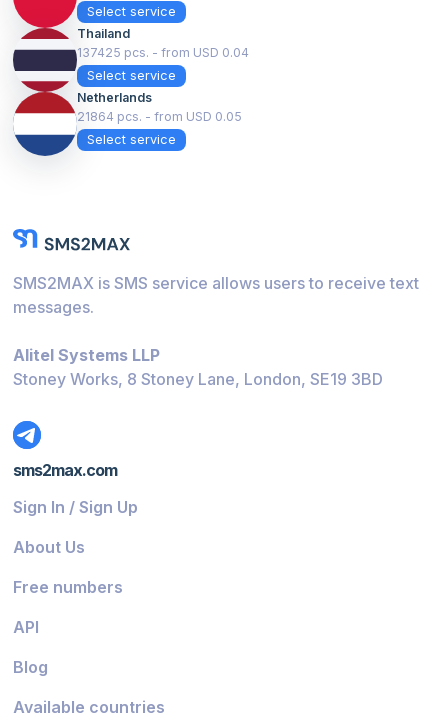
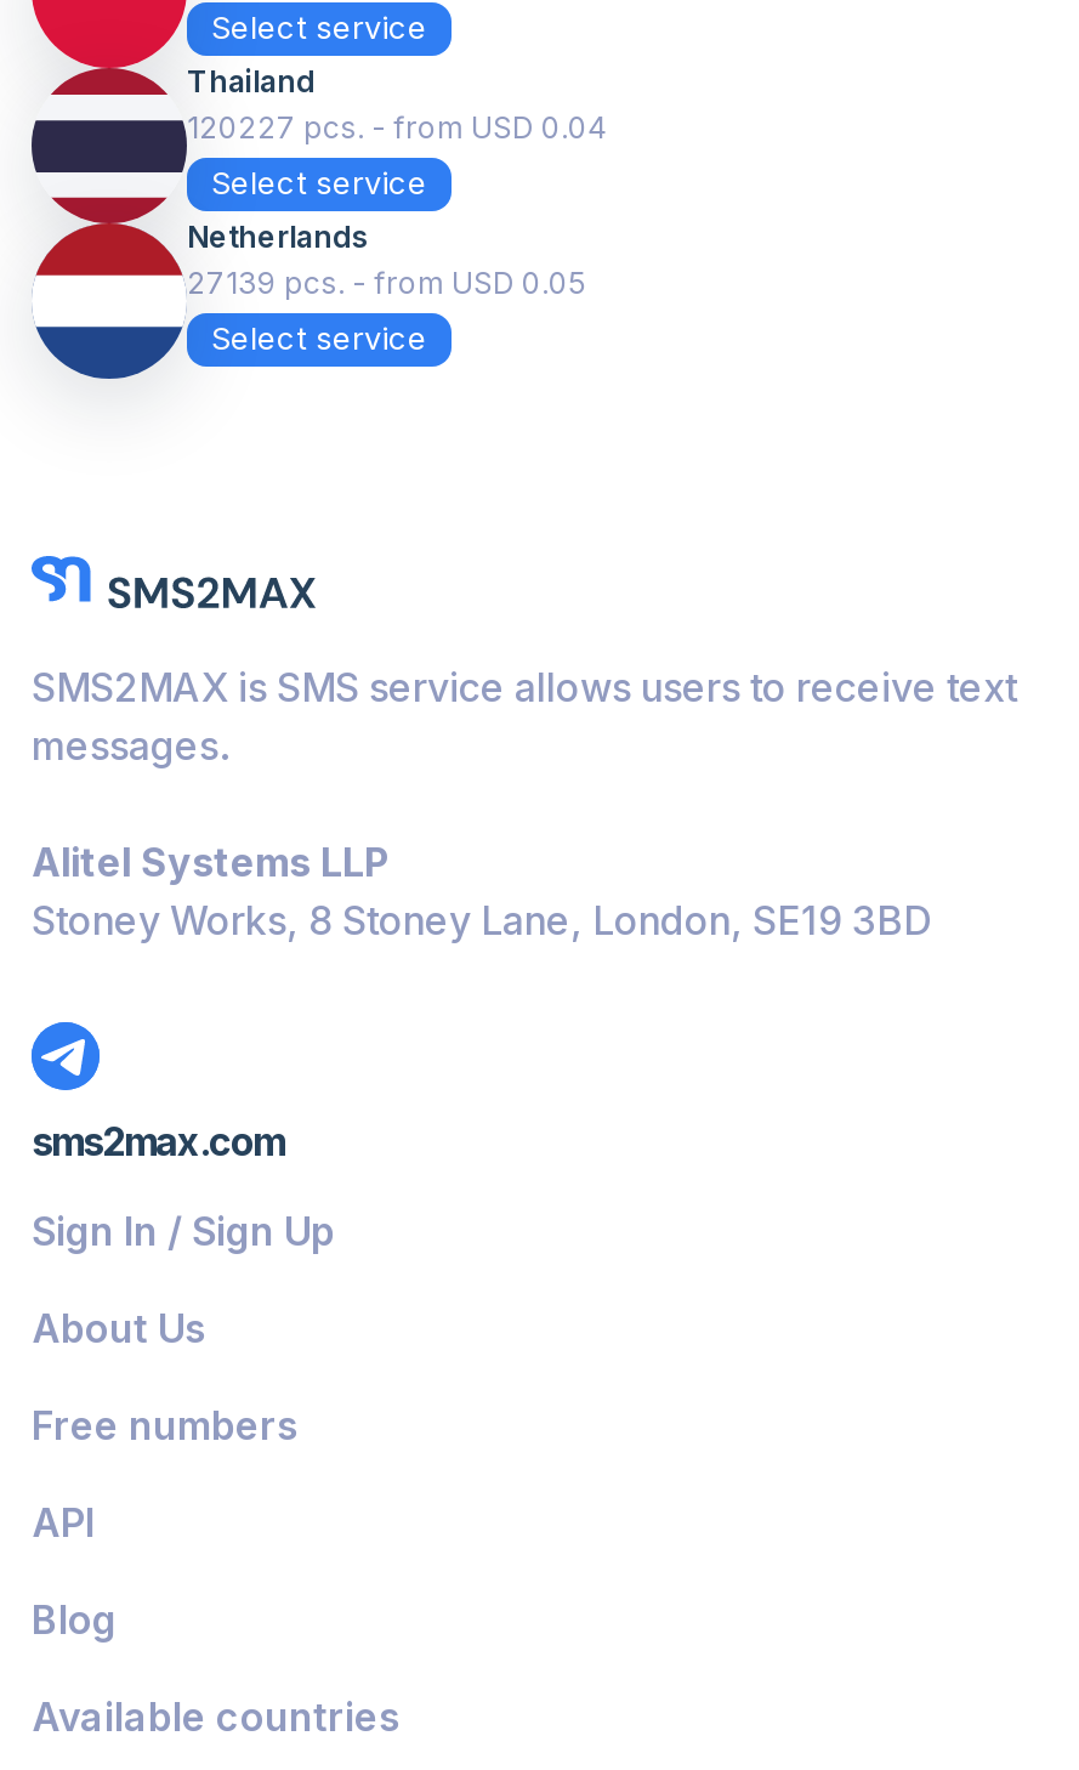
[77,45,249,60] 137425 pcs. - from USD 0.04 -> [187,109,607,145] 120227 pcs. - from USD 0.04
[77,109,242,124] 21864 pcs. - from USD 0.05 -> [187,264,587,301] 27139 pcs. - from USD 0.05

